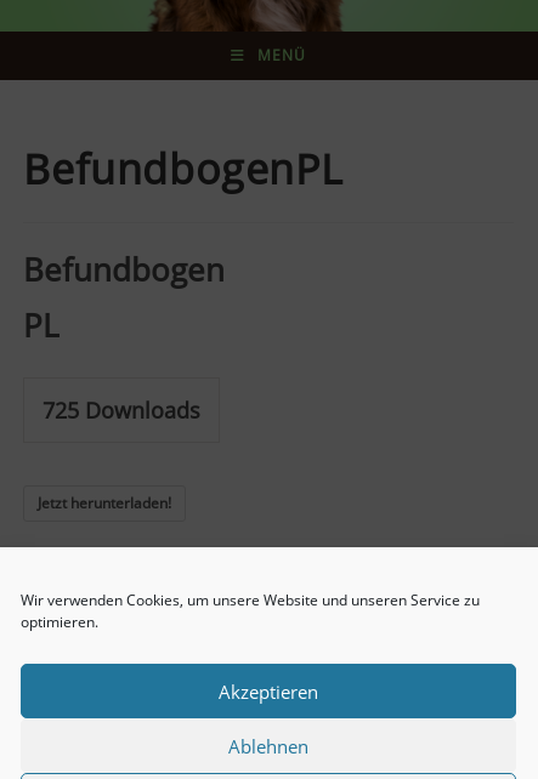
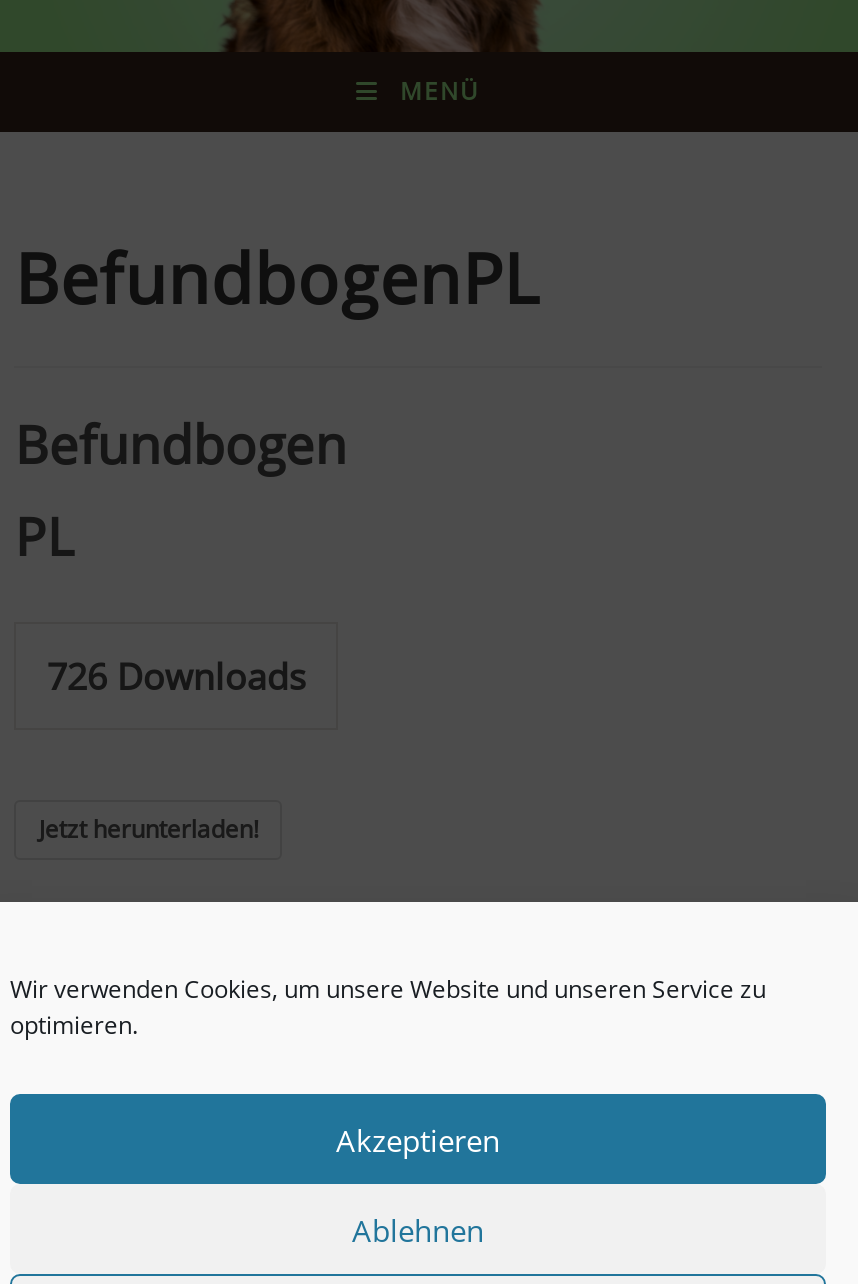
[43,396,201,425] 725 Downloads -> [47,652,307,700] 726 Downloads

